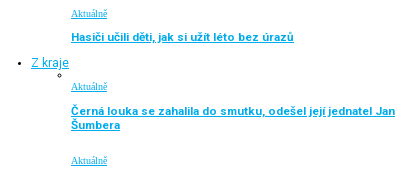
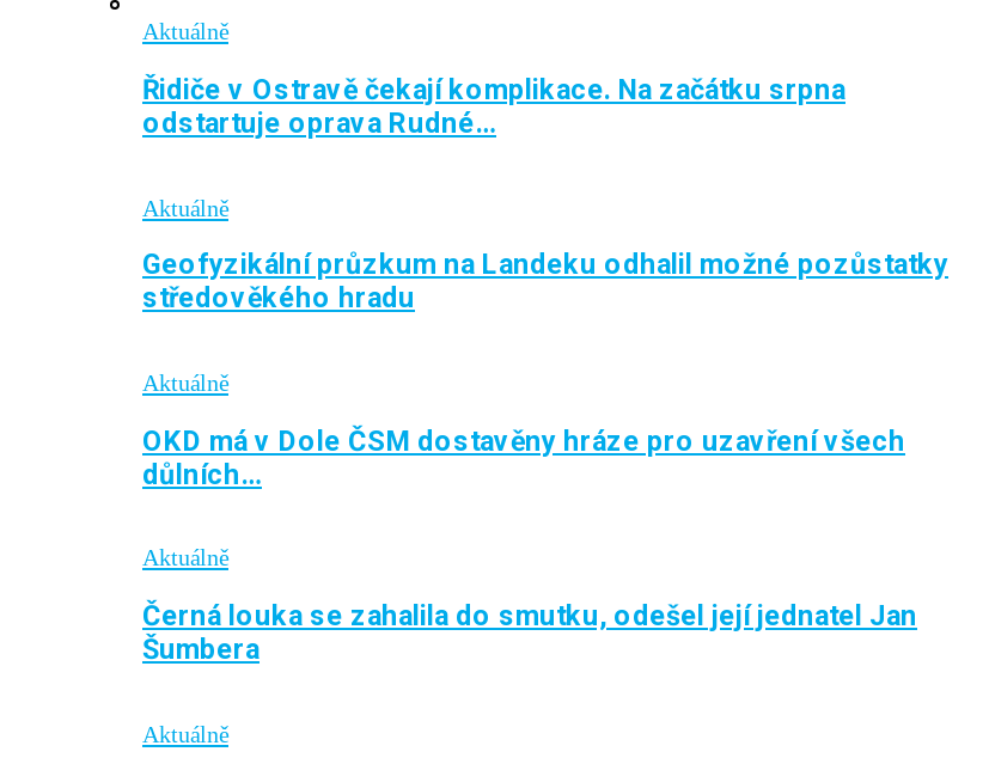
[31,30,294,70] Hasiči učili děti, jak si užít léto bez úrazů | Z kraje -> [142,73,948,491] Řidiče v Ostravě čekají komplikace. Na začátku srpna | odstartuje oprava Rudné… | Aktuálně | Geofyzikální průzkum na Landeku odhalil možné pozůstatky | středověkého hradu | Aktuálně | OKD má v Dole ČSM dostavěny hráze pro uzavření všech | důlních…

